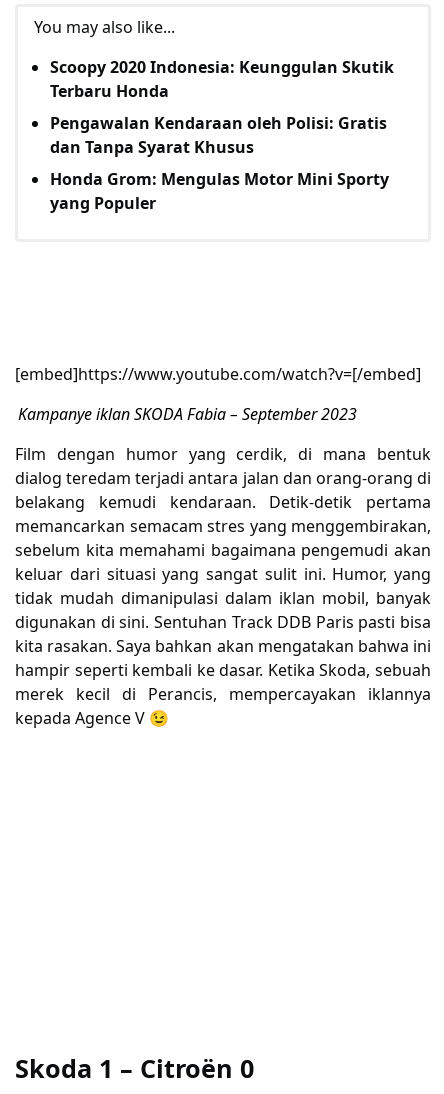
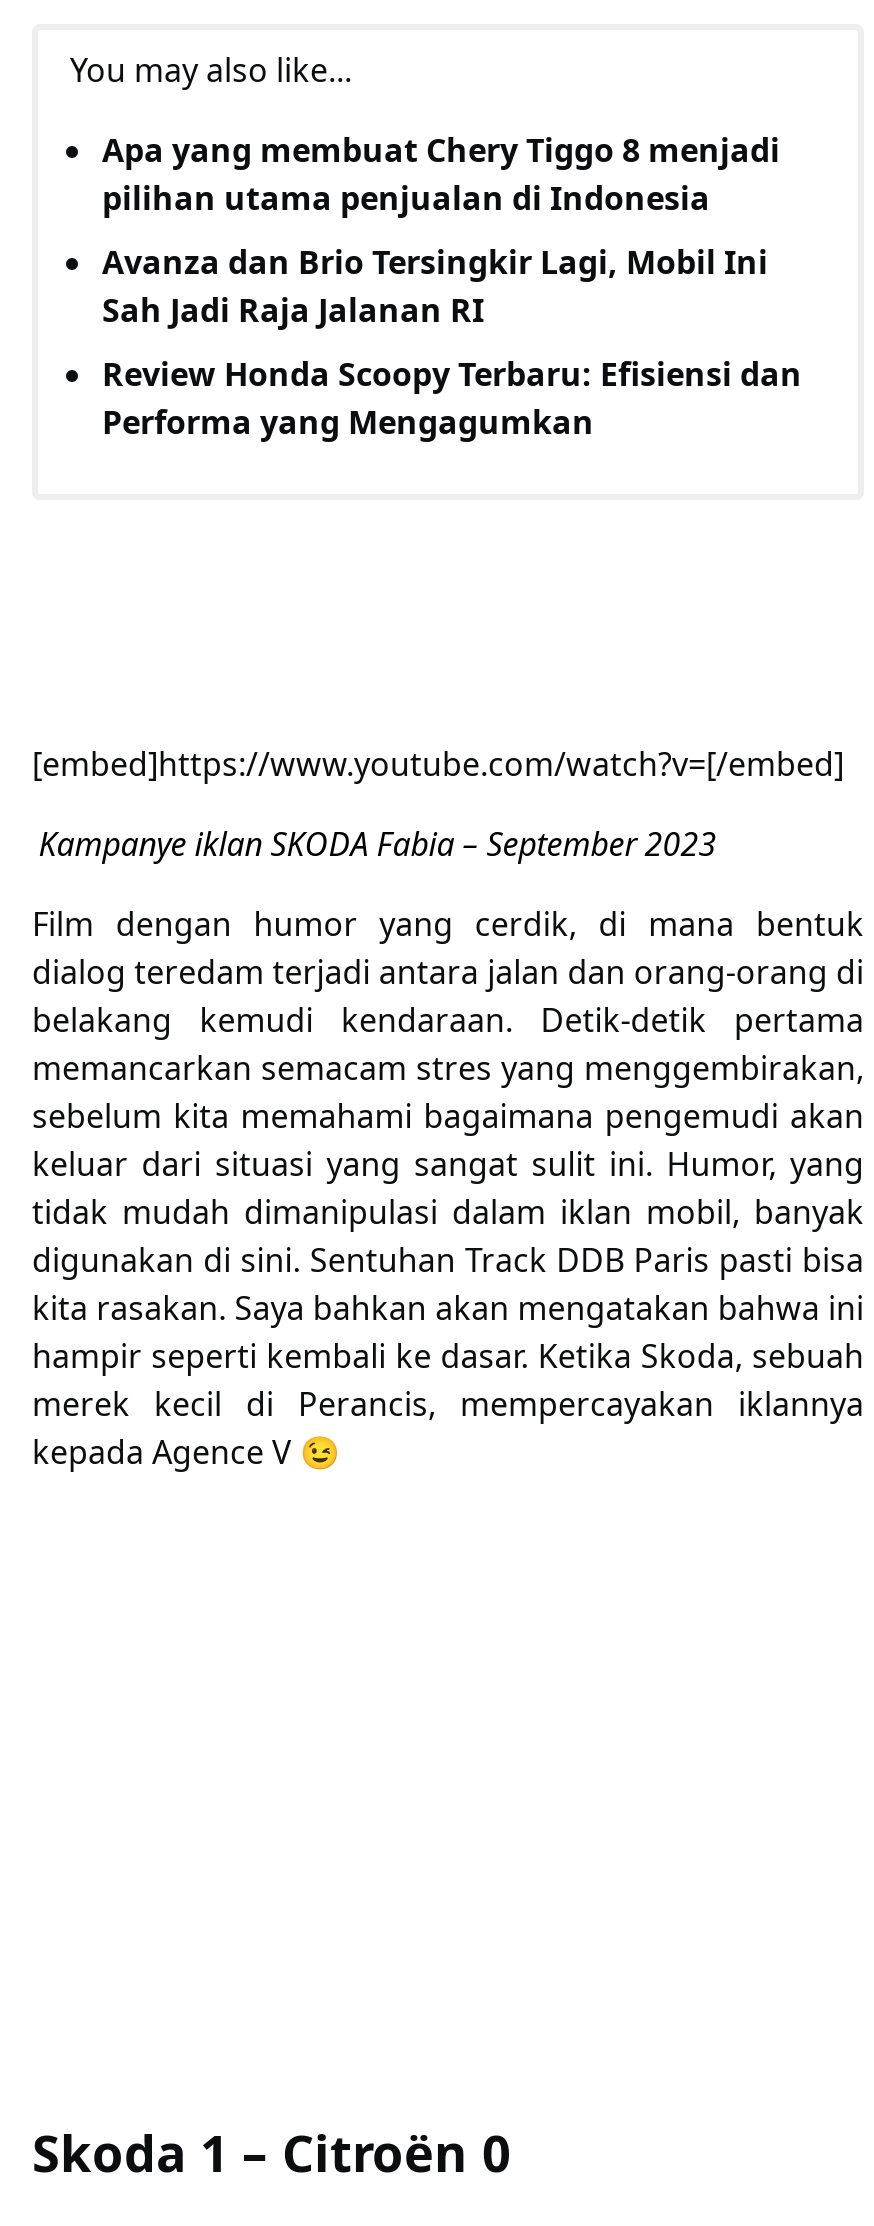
[50,56,394,102] Scoopy 2020 Indonesia: Keunggulan Skutik | Terbaru Honda -> [102,128,780,220] Apa yang membuat Chery Tiggo 8 menjadi | pilihan utama penjualan di Indonesia
[50,112,387,158] Pengawalan Kendaraan oleh Polisi: Gratis | dan Tanpa Syarat Khusus -> [102,240,768,332] Avanza dan Brio Tersingkir Lagi, Mobil Ini | Sah Jadi Raja Jalanan RI
[50,168,389,214] Honda Grom: Mengulas Motor Mini Sporty | yang Populer -> [102,352,802,444] Review Honda Scoopy Terbaru: Efisiensi dan | Performa yang Mengagumkan

